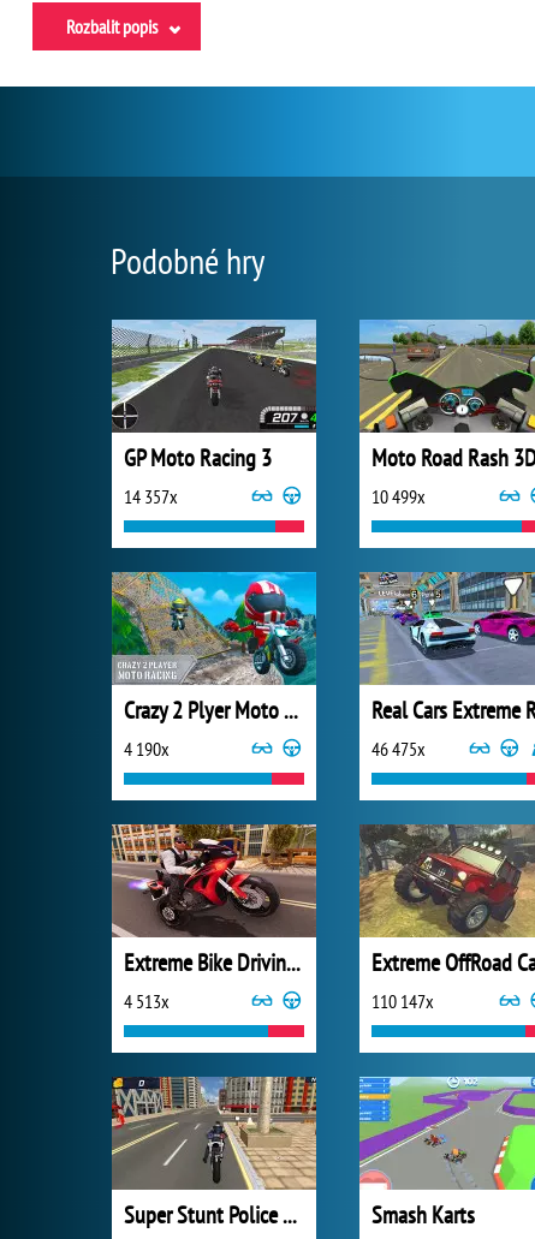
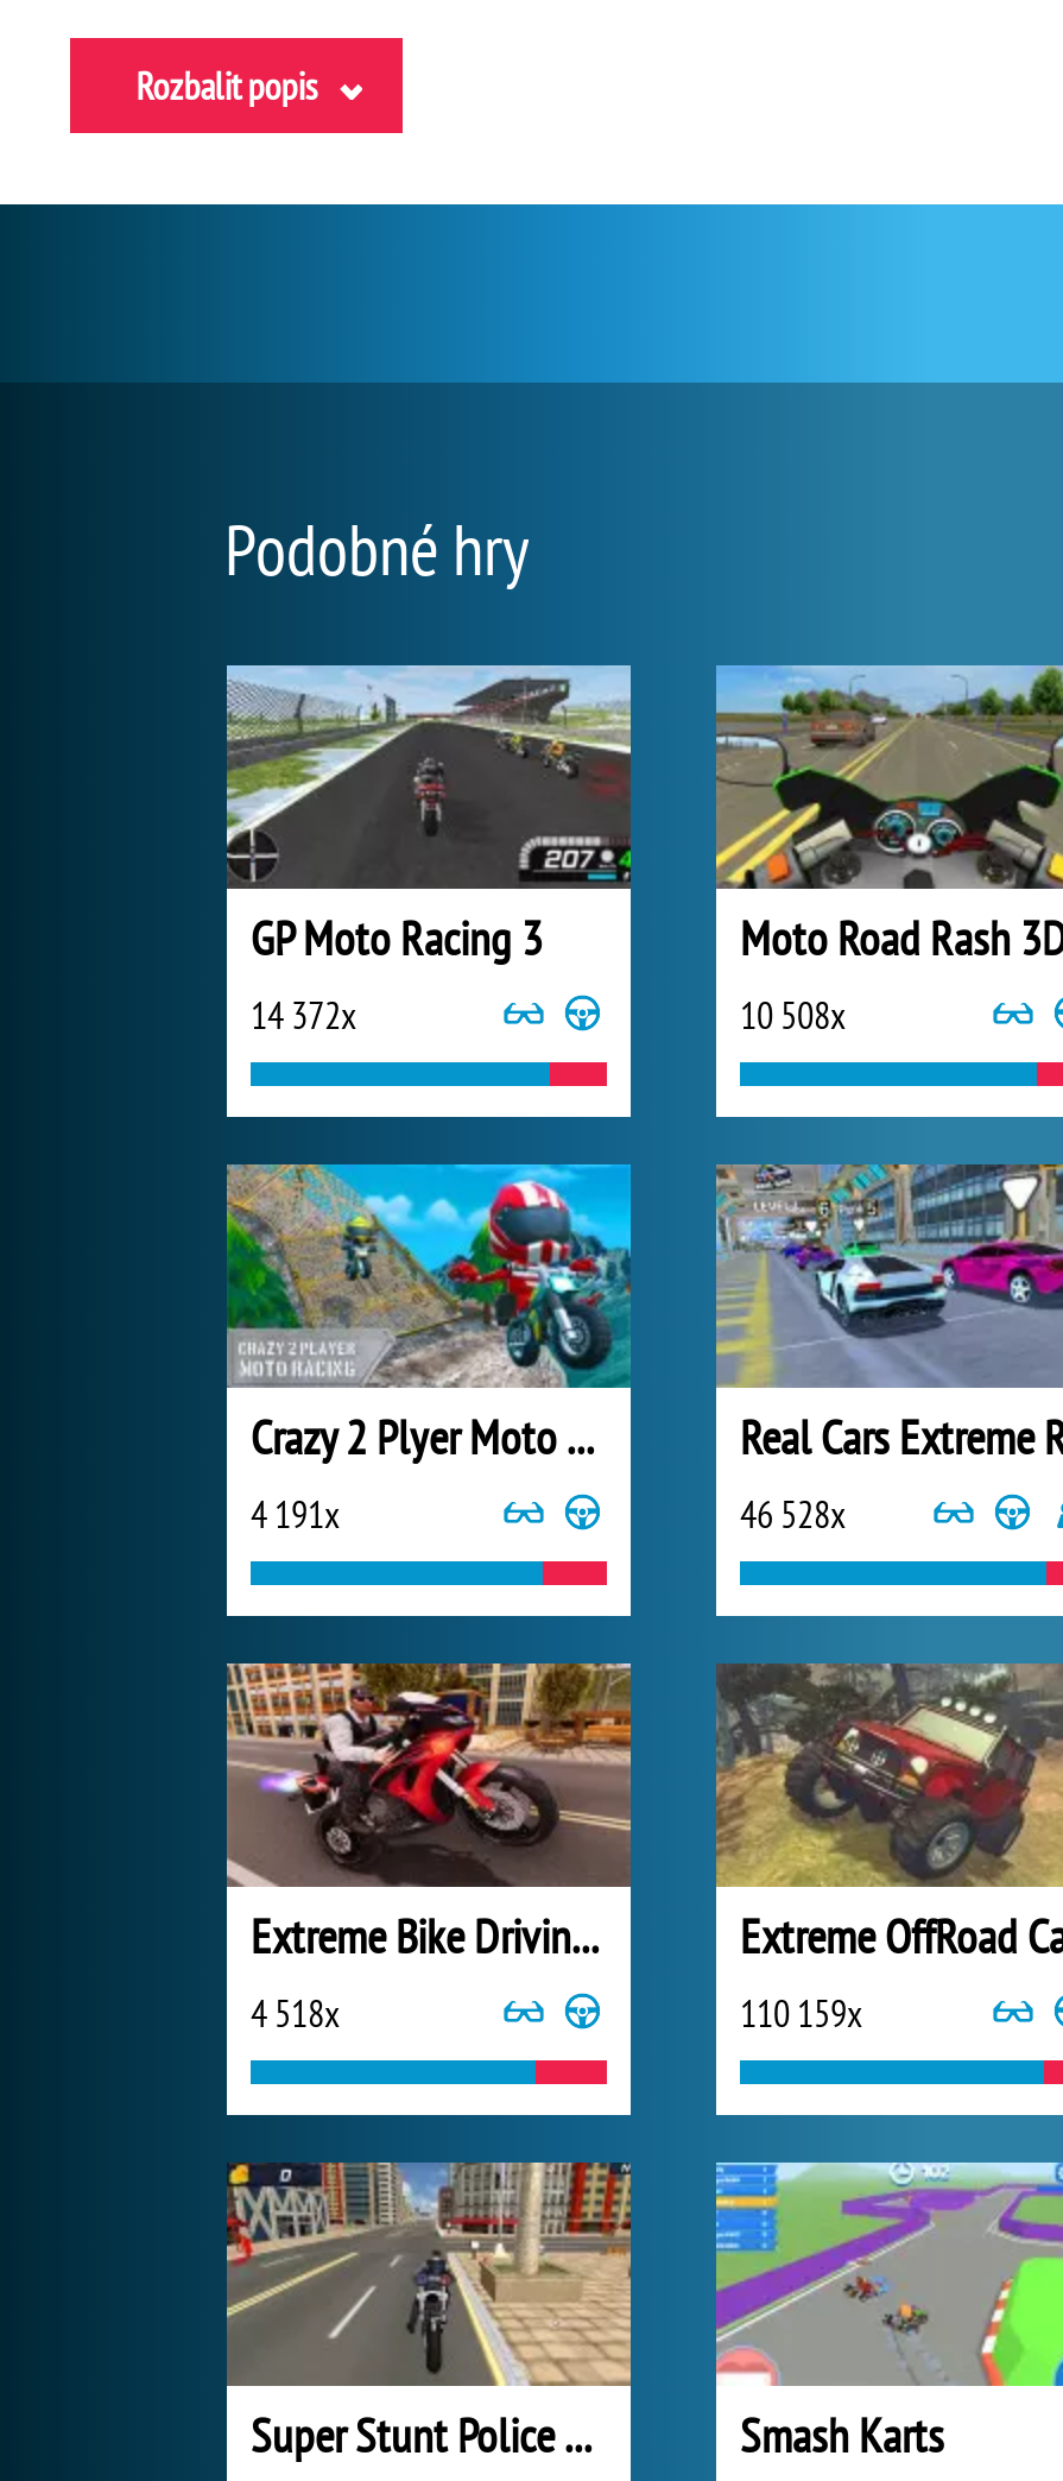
[124,484,426,508] 14 357x | 10 499x -> [251,991,847,1039] 14 372x | 10 508x
[124,737,426,761] 4 190x | 46 475x -> [251,1490,847,1538] 4 191x | 46 528x
[124,989,434,1013] 4 513x | 110 147x -> [251,1989,863,2037] 4 518x | 110 159x

